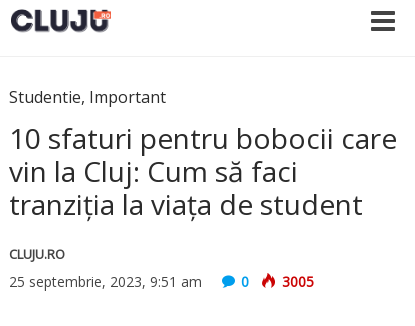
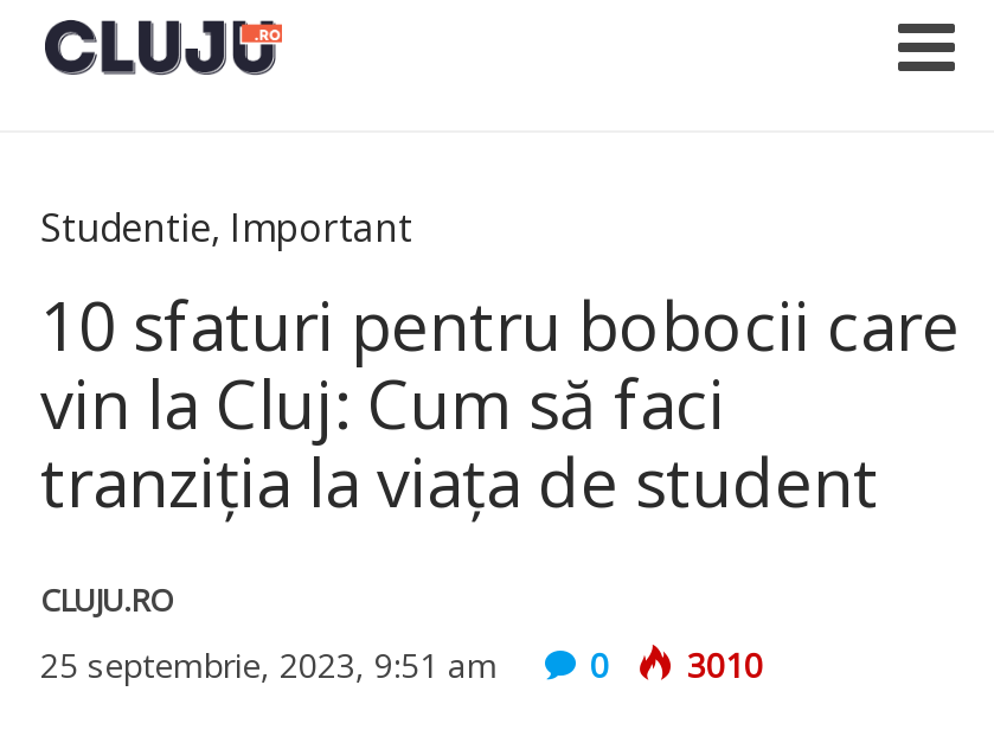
[241,272,314,291] 0 3005 -> [590,642,763,687] 0 3010

